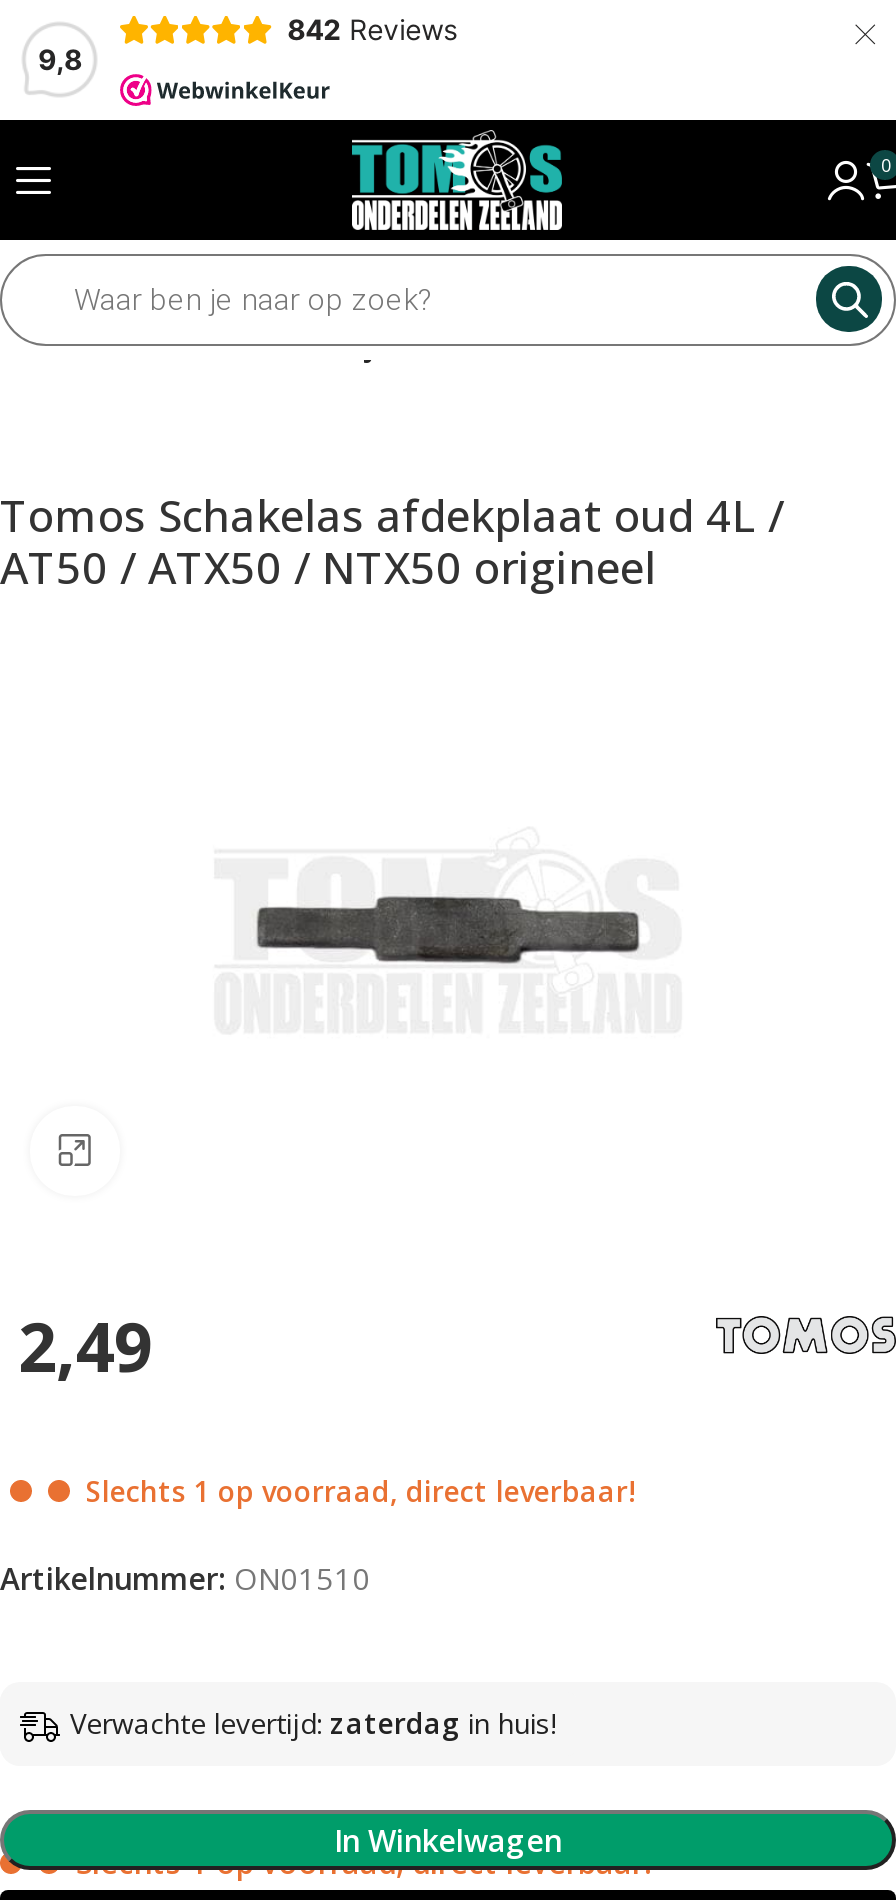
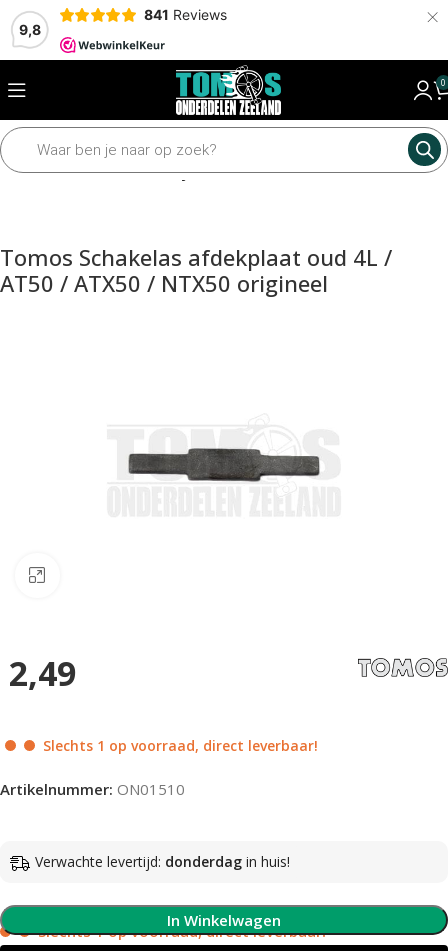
[287,12,457,46] 842 Reviews -> [144,6,227,23] 841 Reviews
[70,1704,556,1742] Verwachte levertijd: zaterdag in huis! -> [35,852,290,871] Verwachte levertijd: donderdag in huis!

